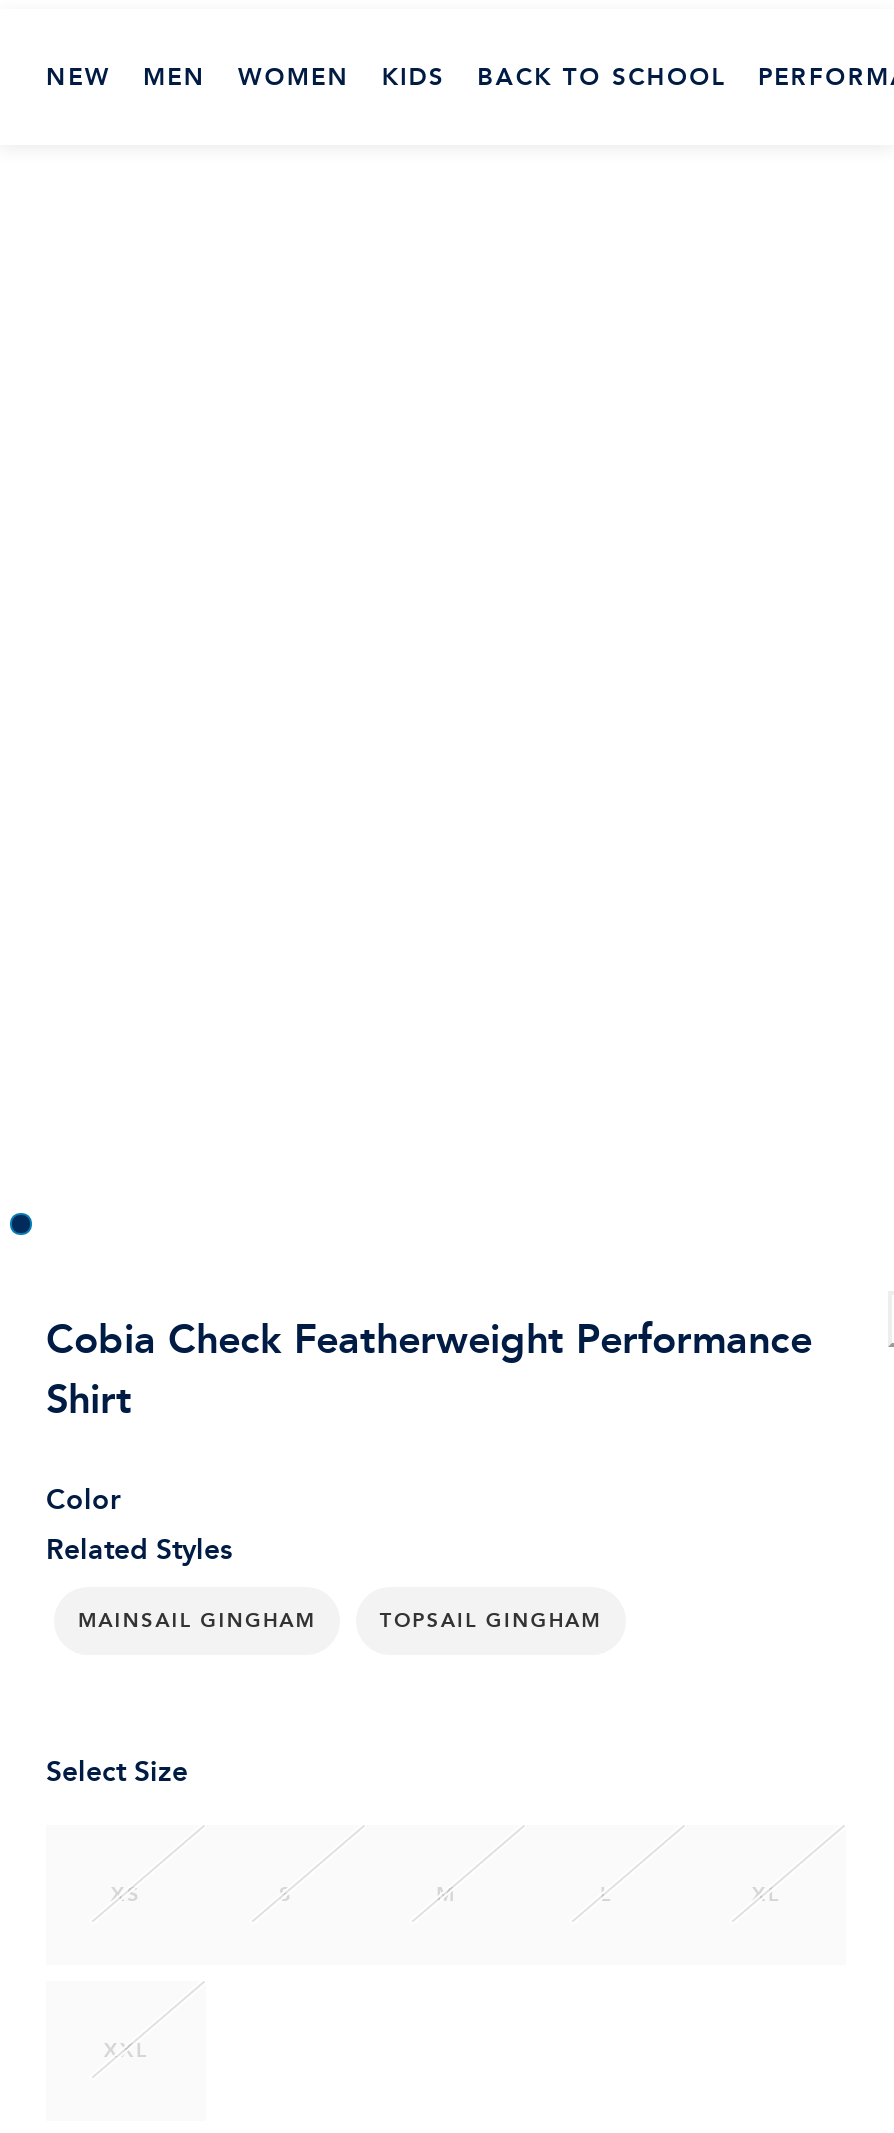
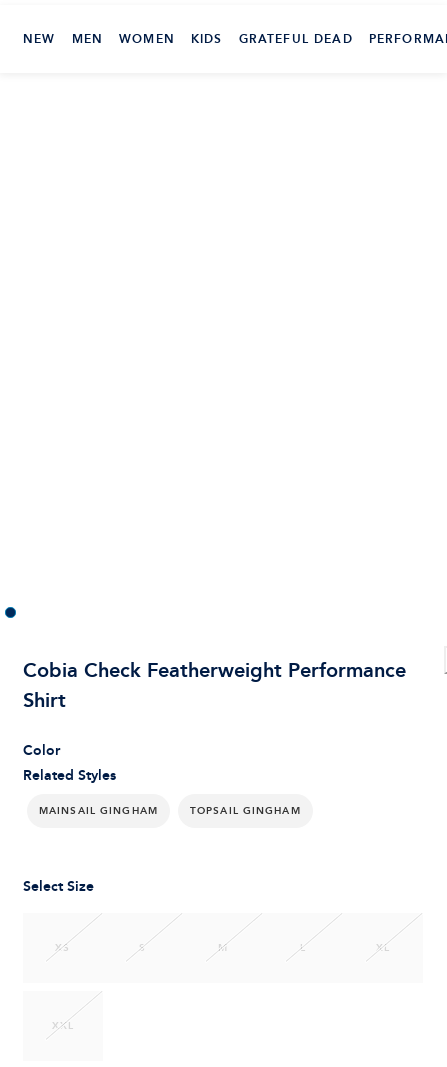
[477,57,726,95] BACK TO SCHOOL -> [239,29,353,48] GRATEFUL DEAD

